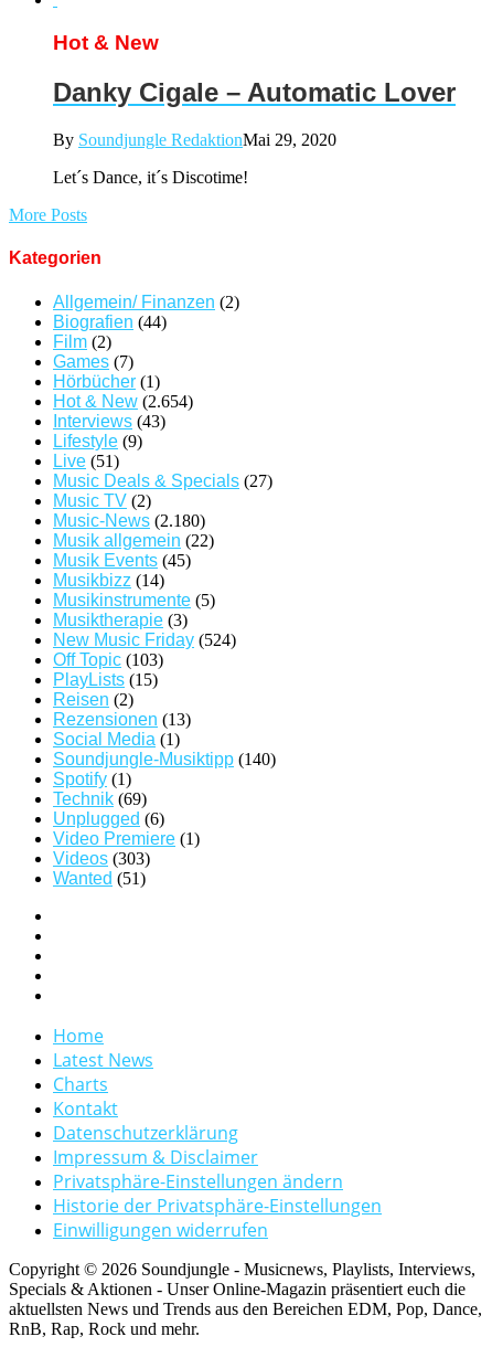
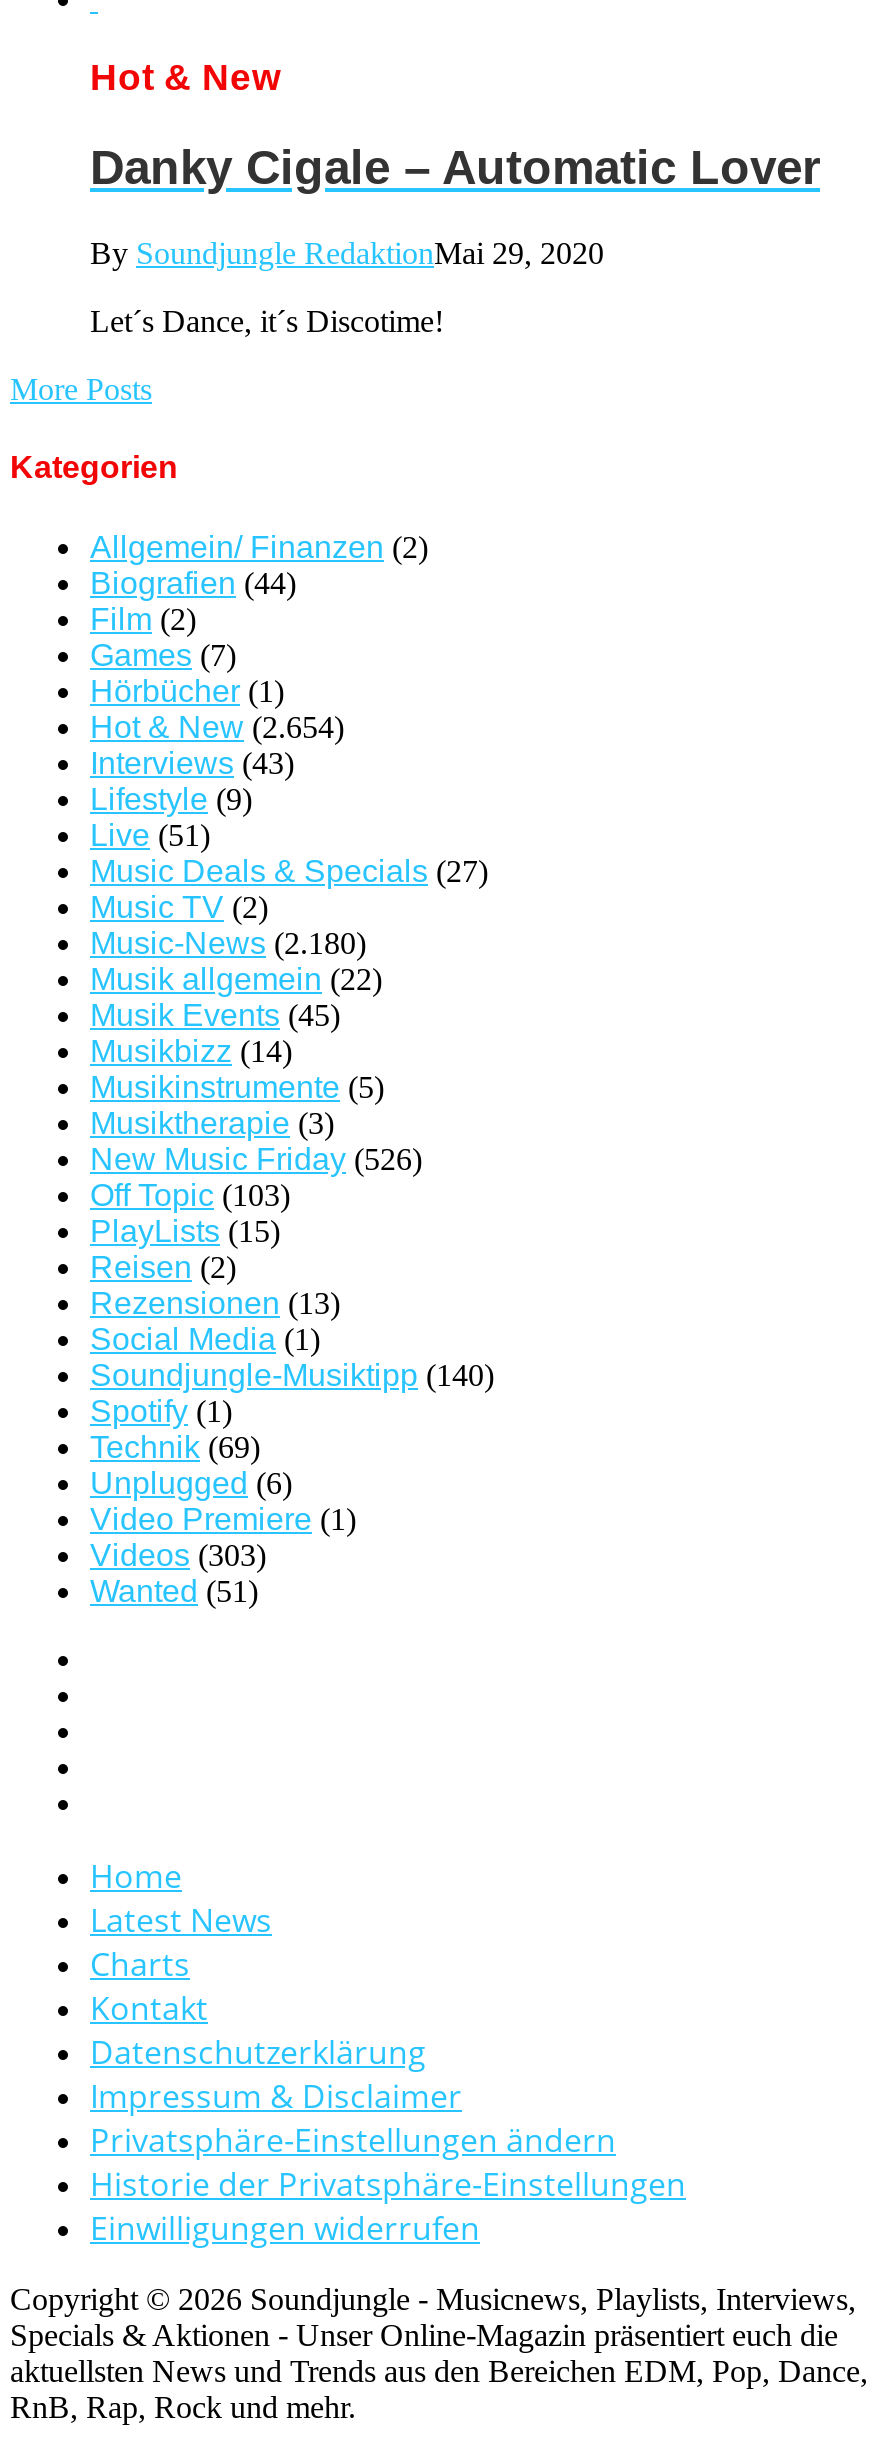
[53,630,236,649] New Music Friday (524) -> [90,1141,422,1175] New Music Friday (526)

